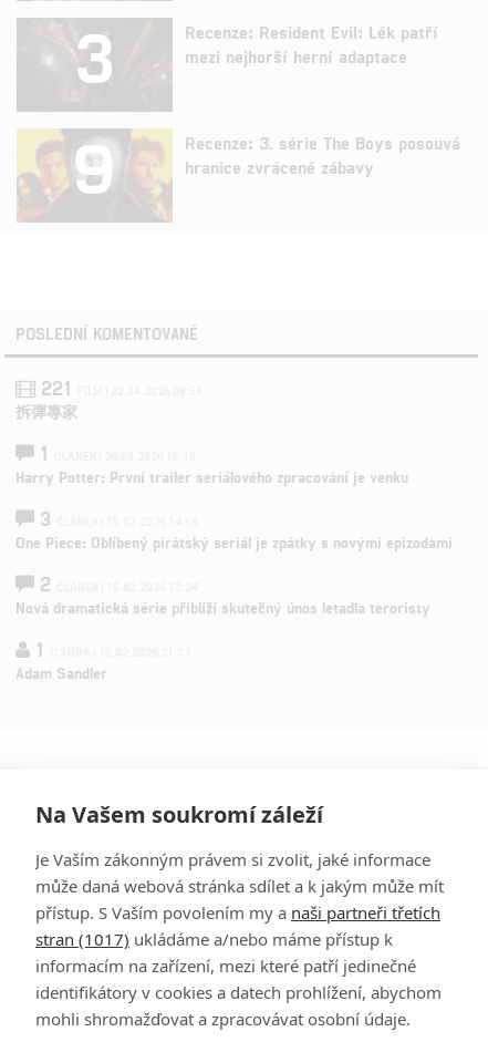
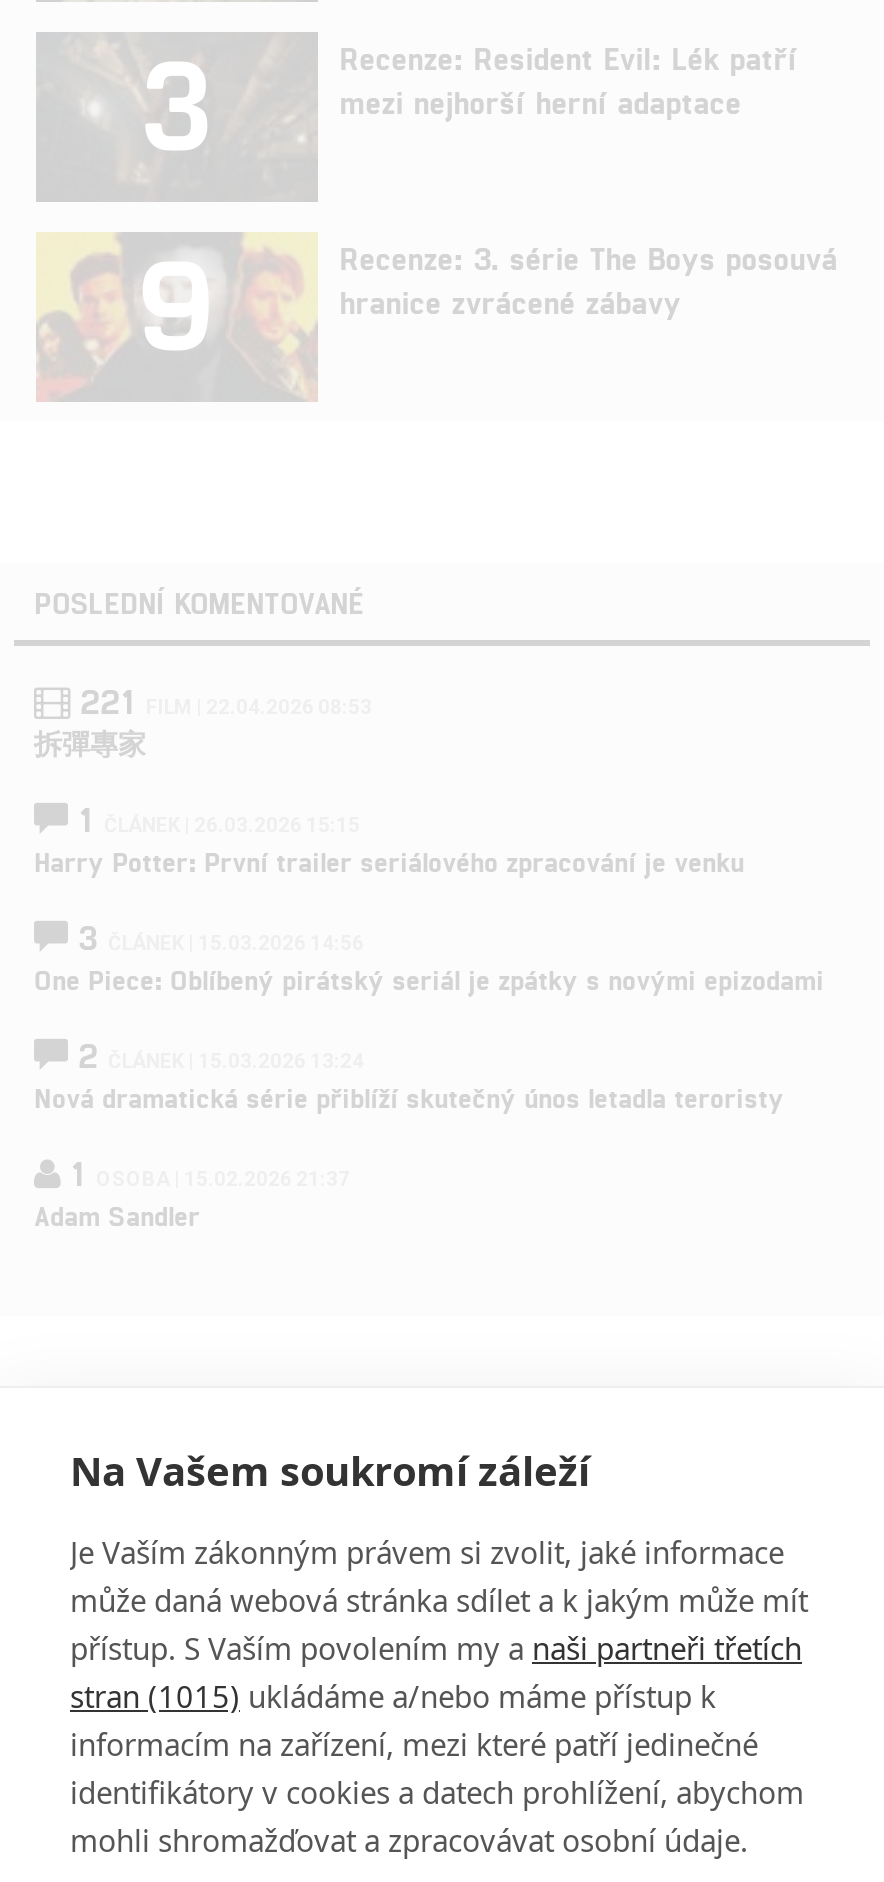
[35,928,393,950] stran (1017) ukládáme a/nebo máme přístup k -> [70,1676,716,1716] stran (1015) ukládáme a/nebo máme přístup k

